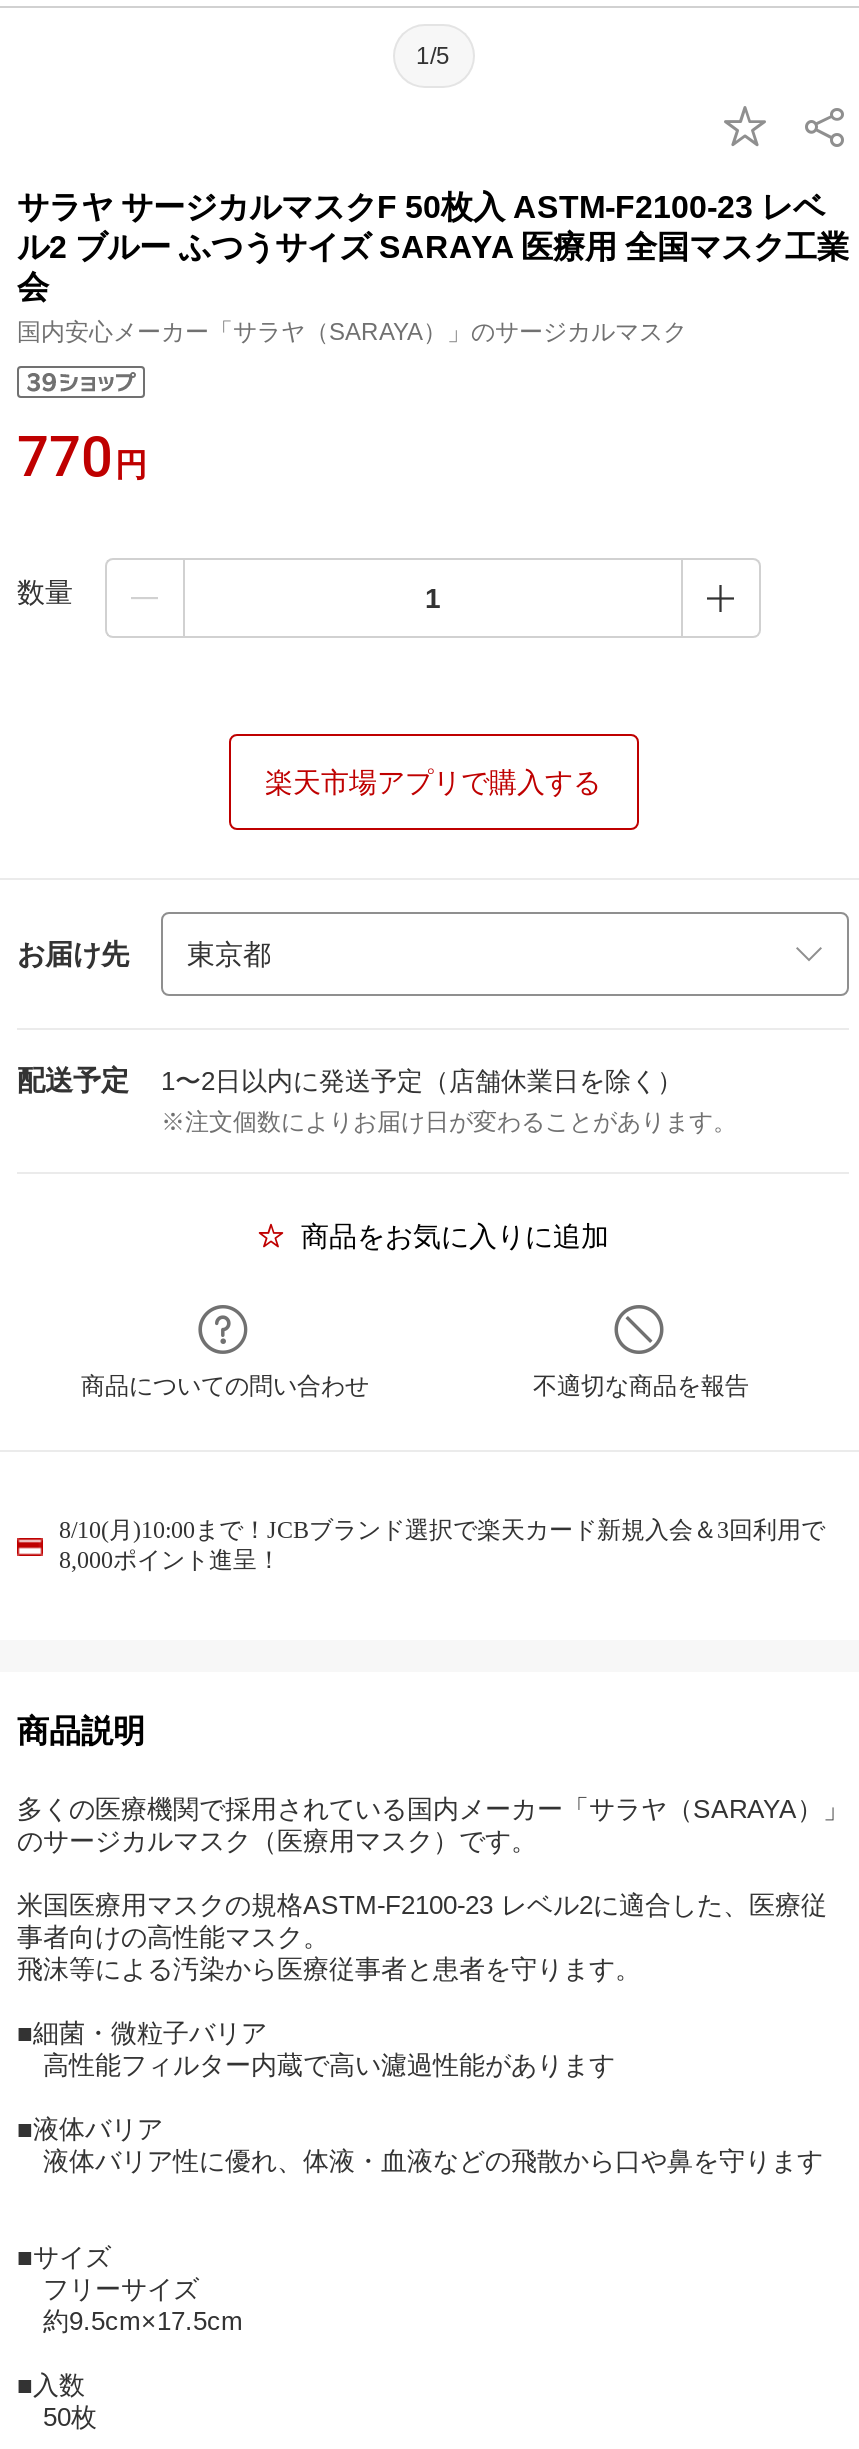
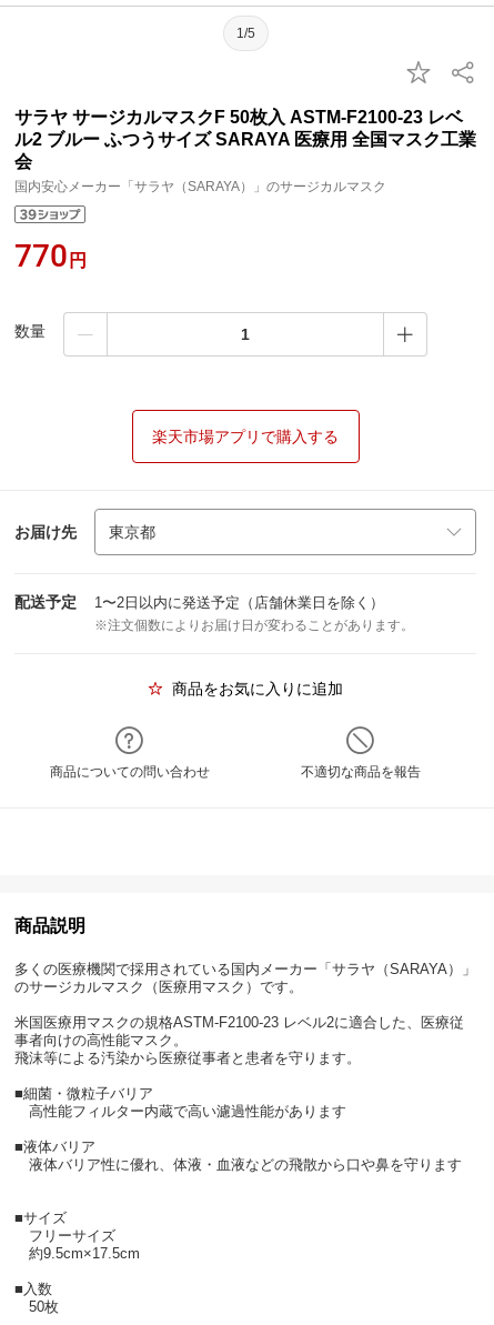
[59,1516,825,1574] 8/10(月)10:00まで！JCBブランド選択で楽天カード新規入会＆3回利用で | 8,000ポイント進呈！ -> none

